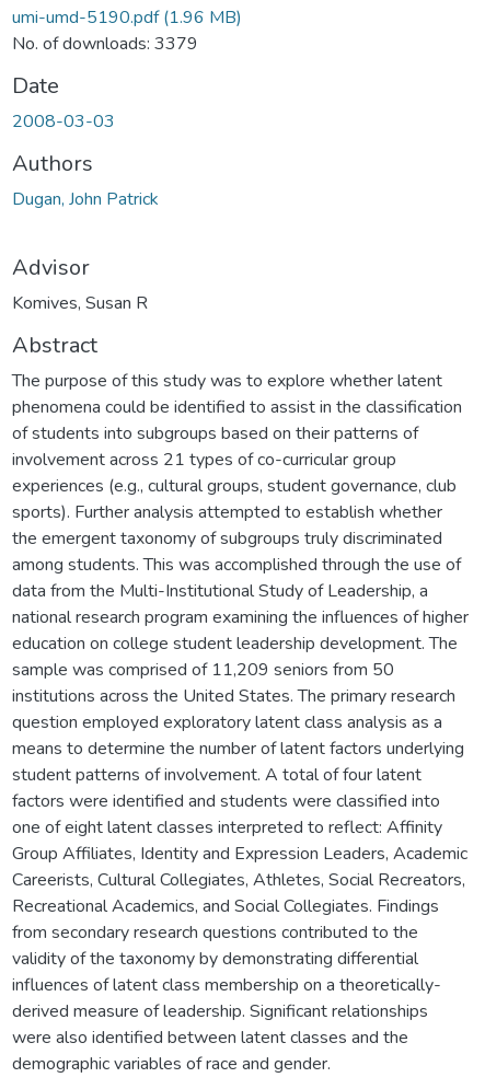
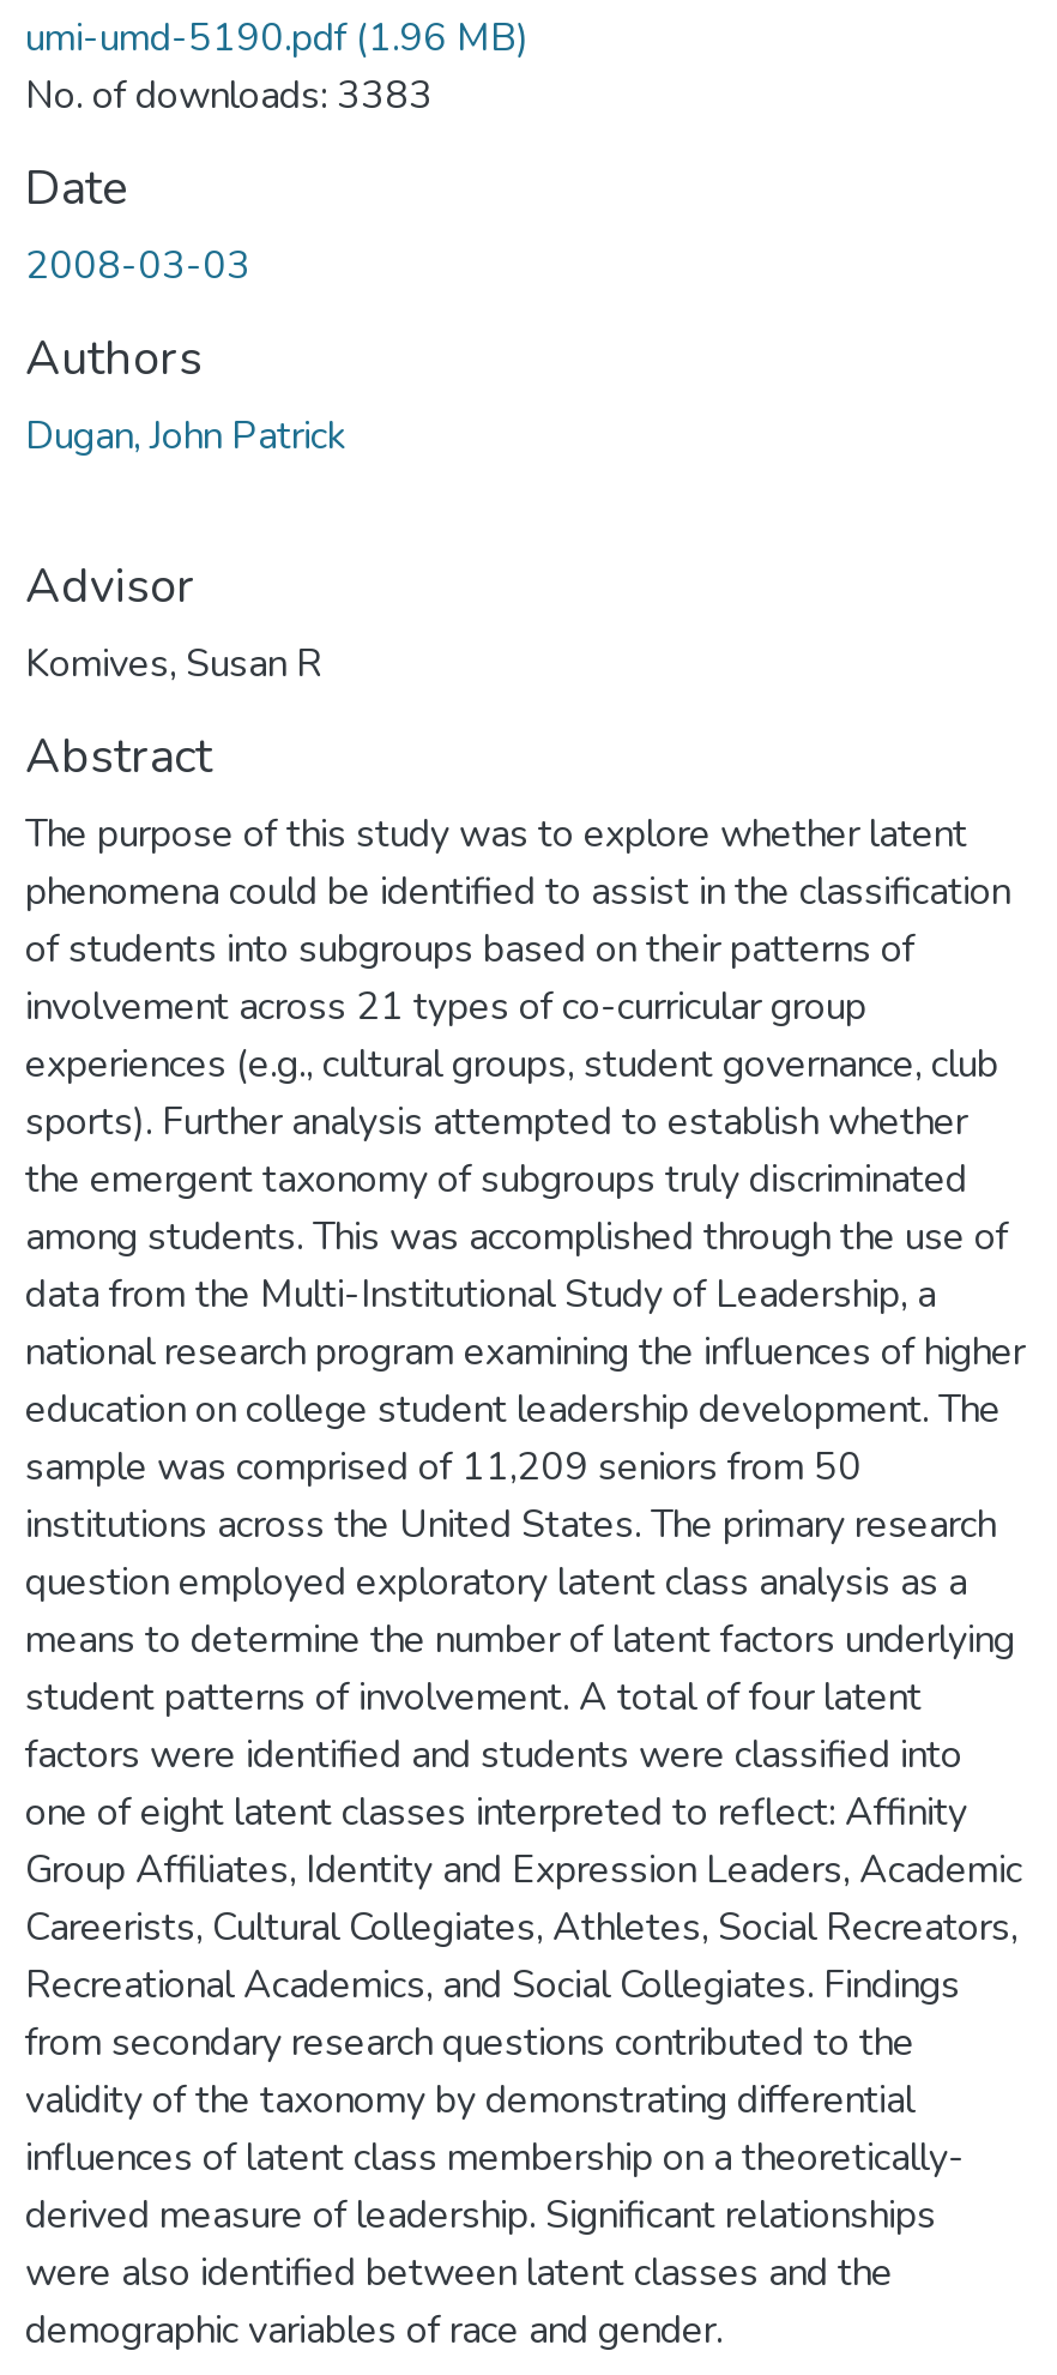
[12,32,198,56] No. of downloads: 3379 -> [25,69,433,122] No. of downloads: 3383

